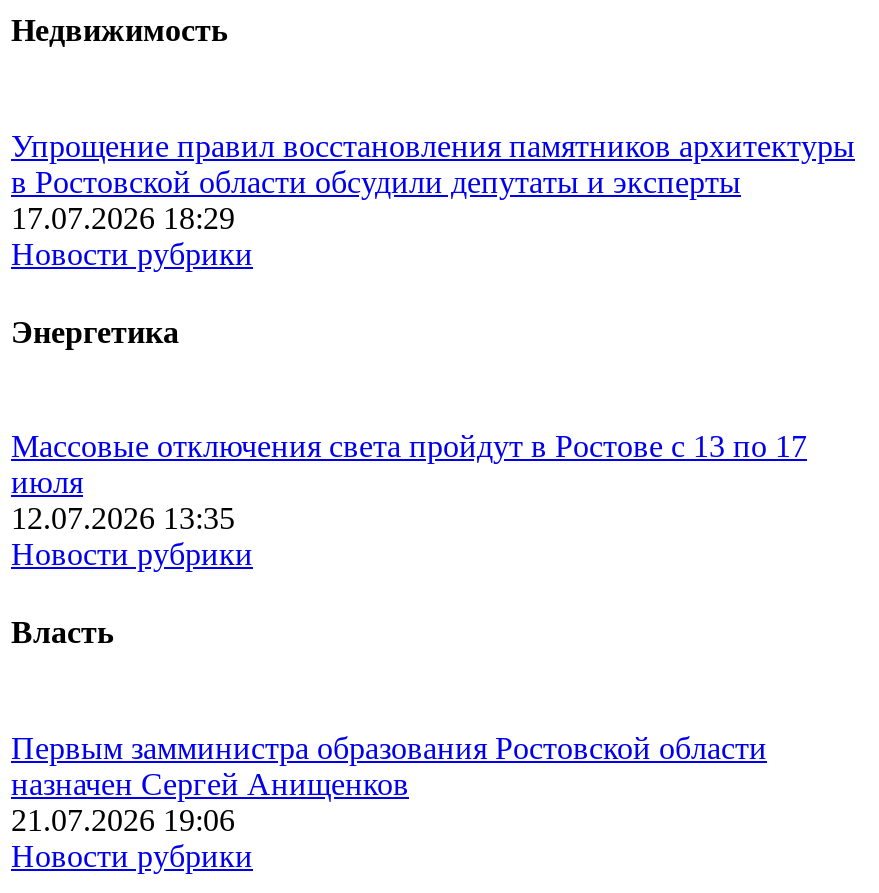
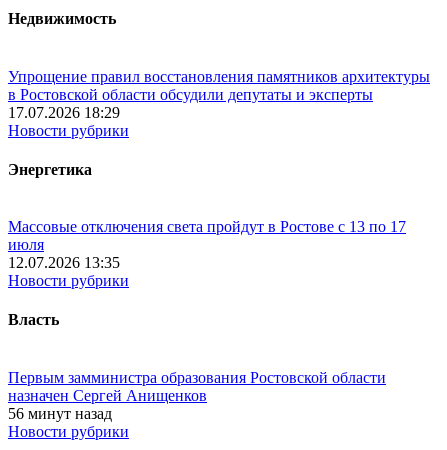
[11,803,235,837] 21.07.2026 19:06 -> [8,405,112,422] 56 минут назад

